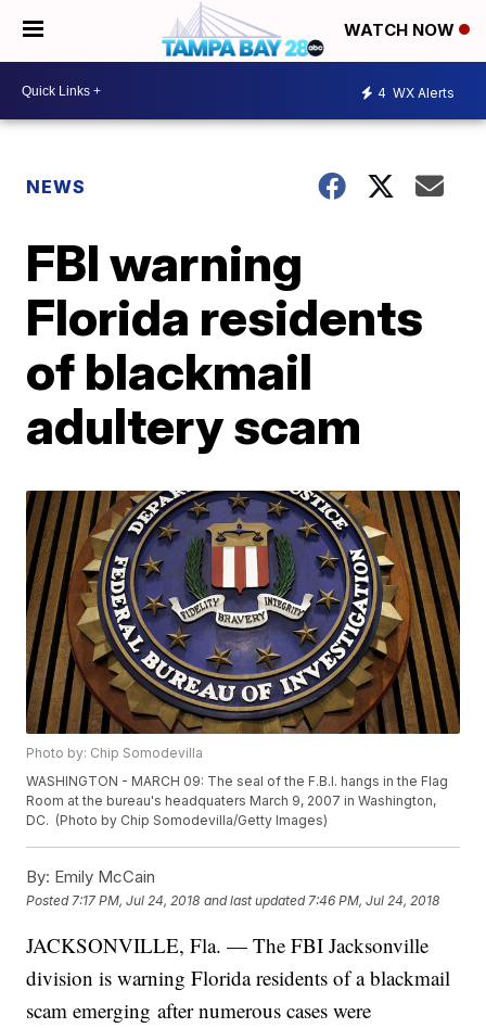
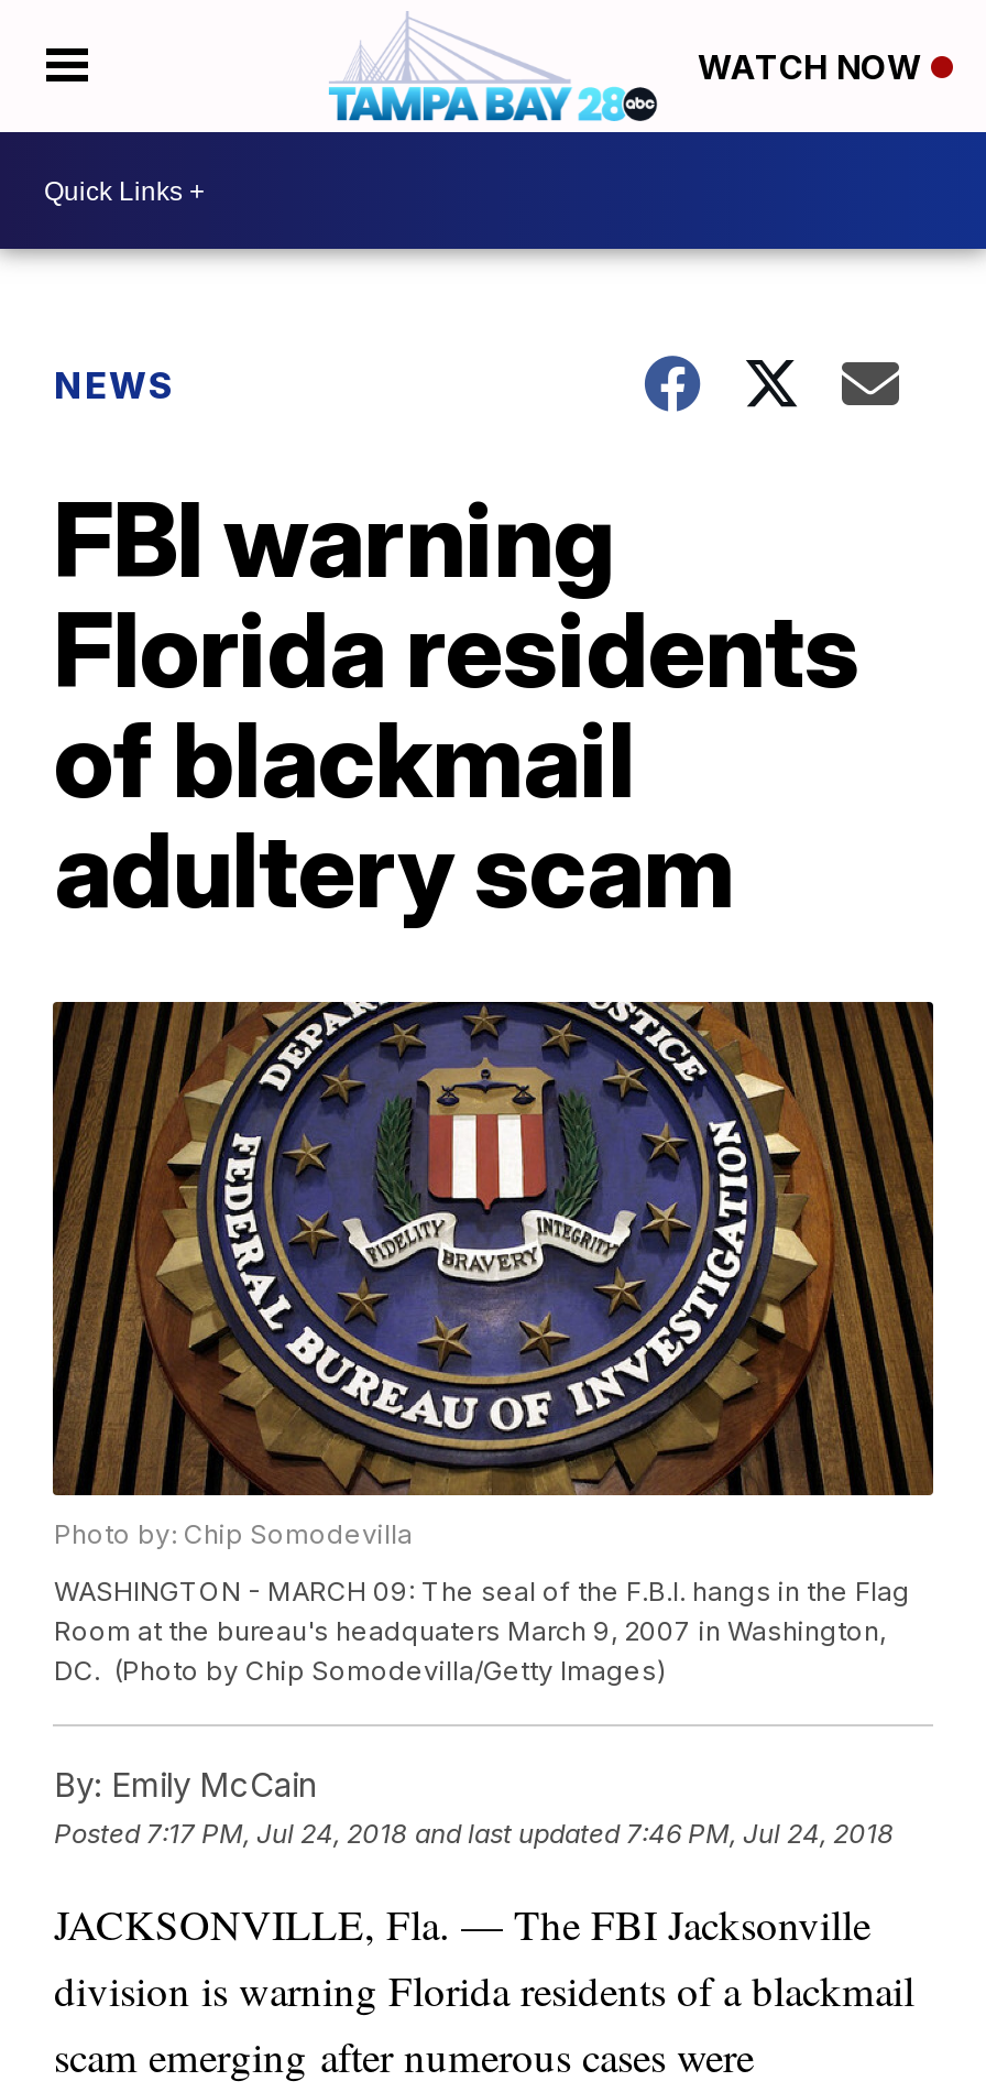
[378,84,455,100] 4 WX Alerts -> none

